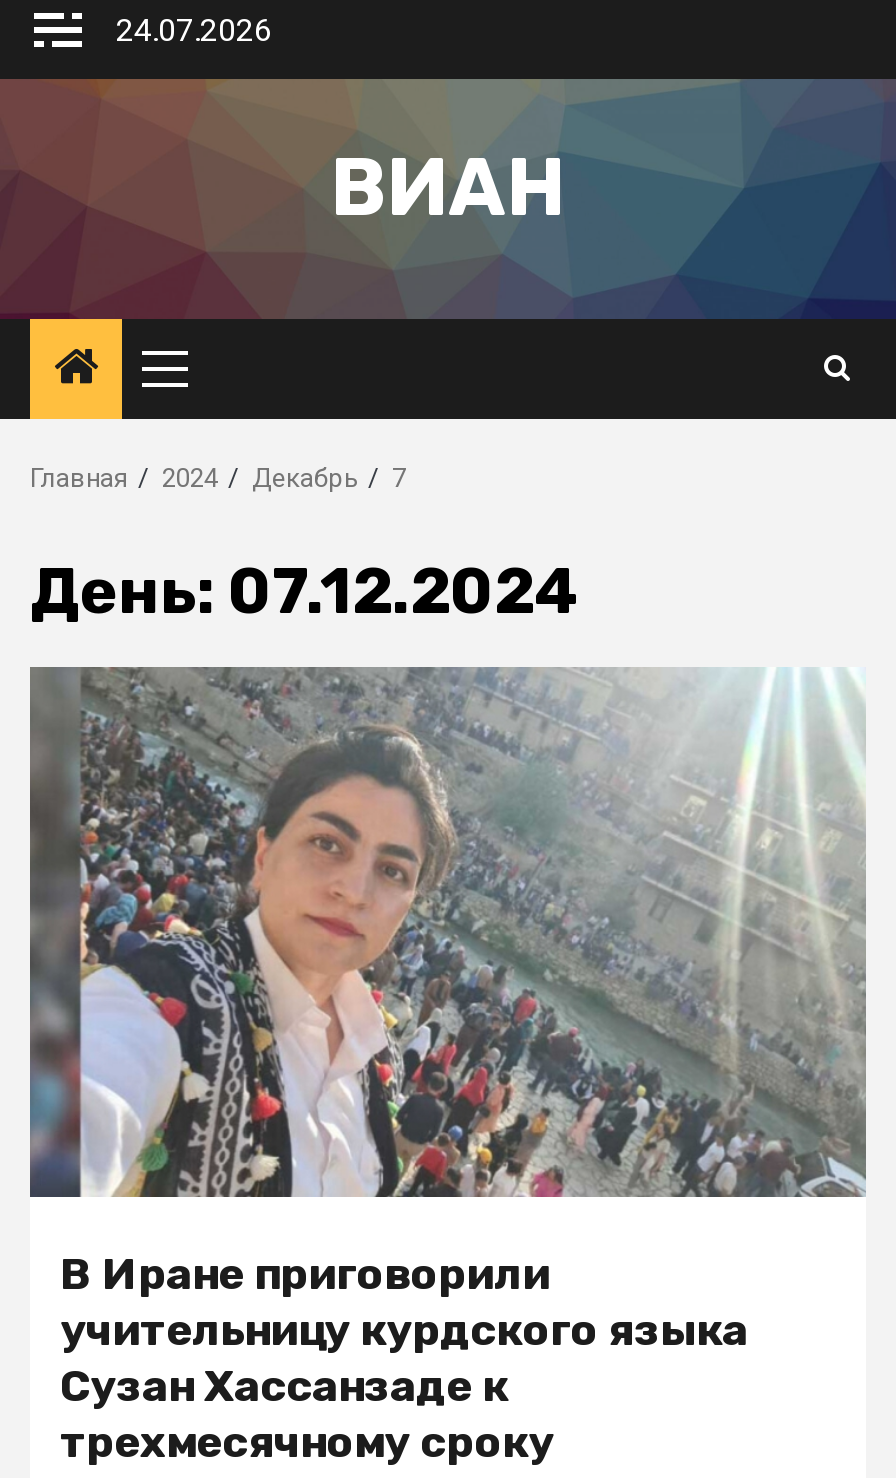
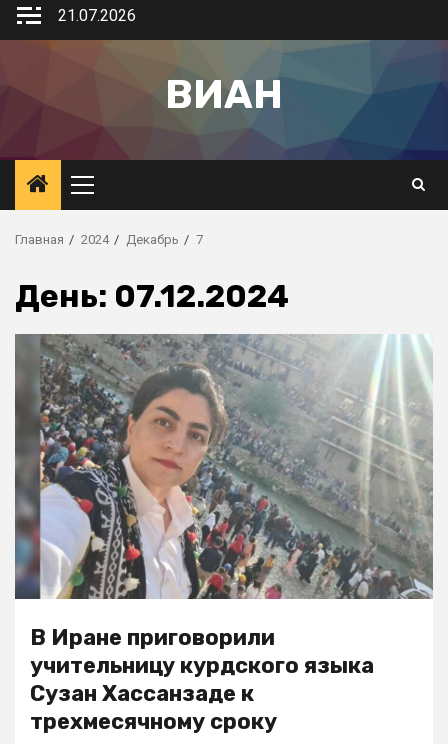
[116,11,272,49] 24.07.2026 -> [58,6,136,25] 21.07.2026

